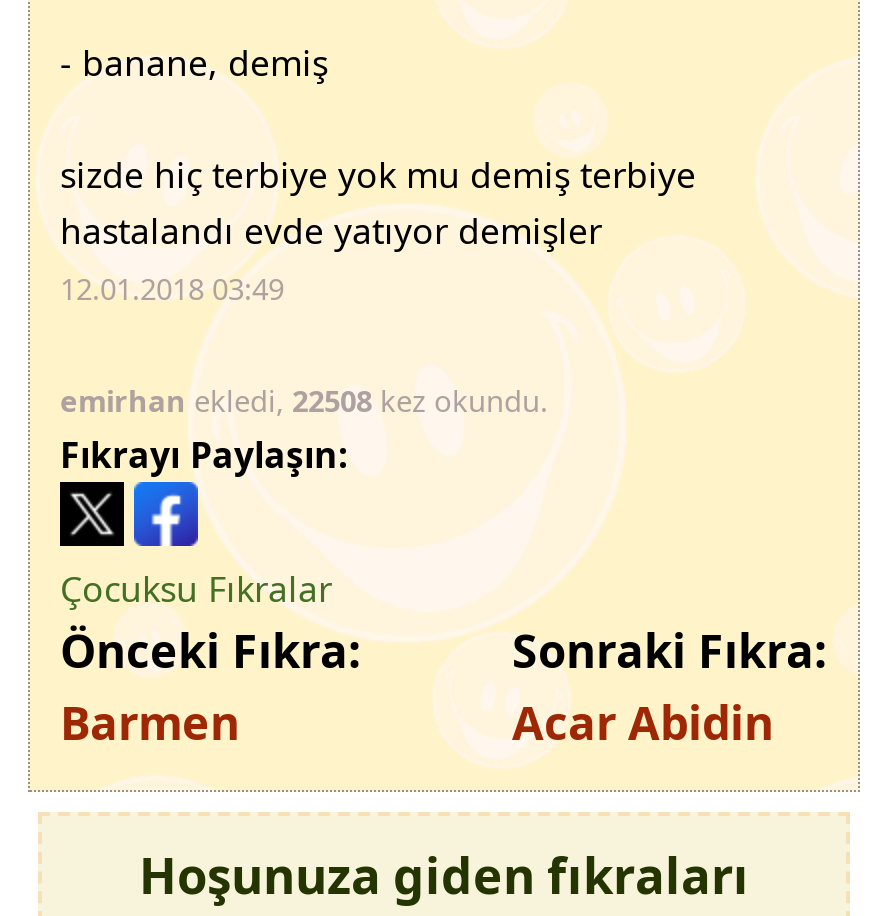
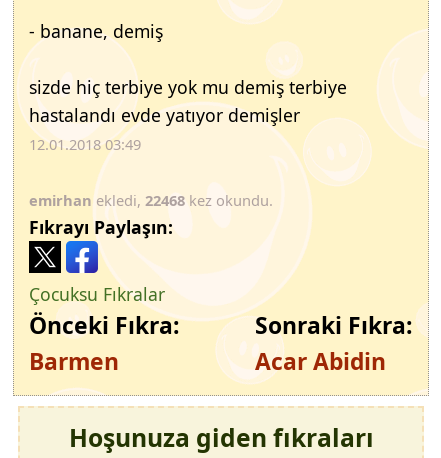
[60,380,548,420] emirhan ekledi, 22508 kez okundu. -> [29,190,273,210] emirhan ekledi, 22468 kez okundu.

